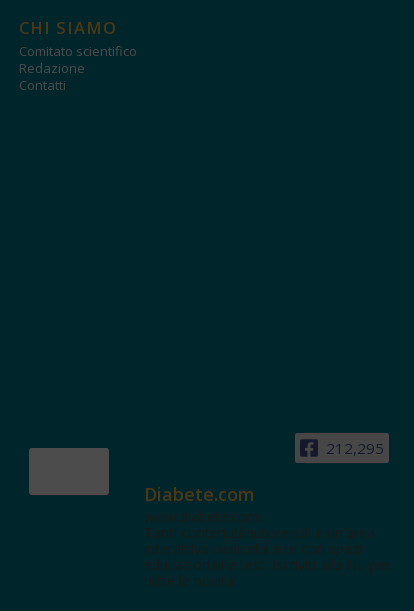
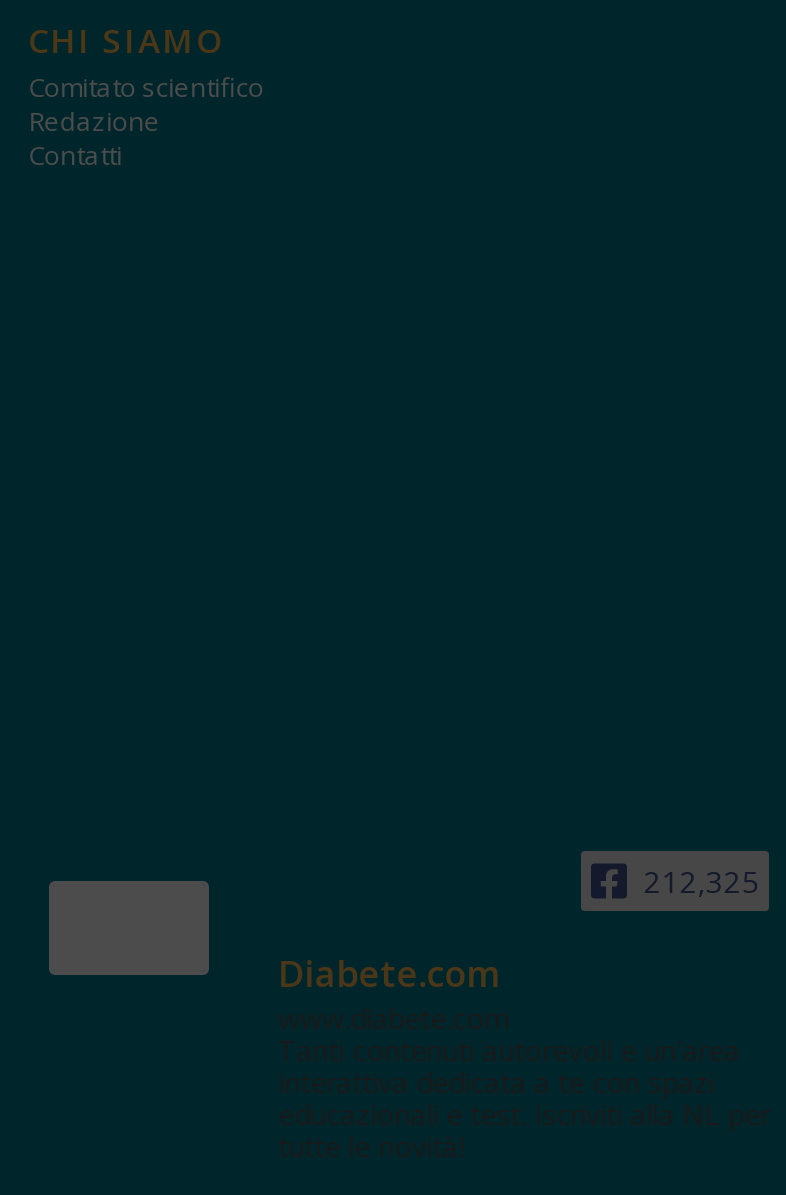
[326,437,384,457] 212,295 -> [644,860,760,900] 212,325

